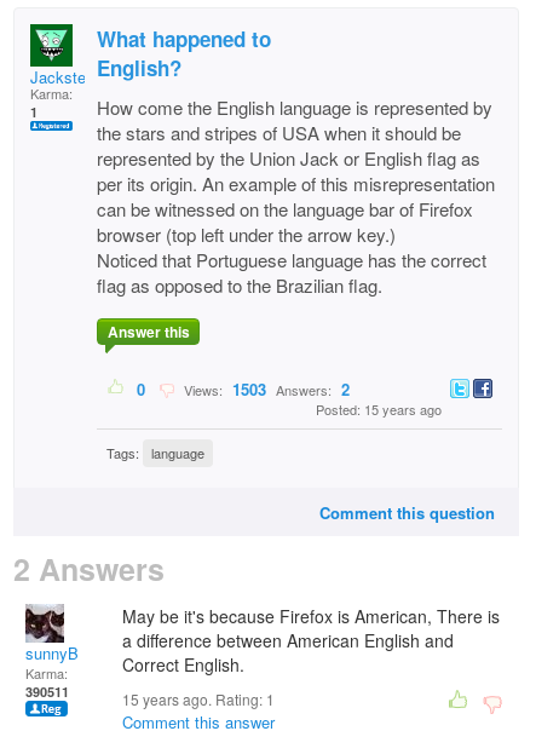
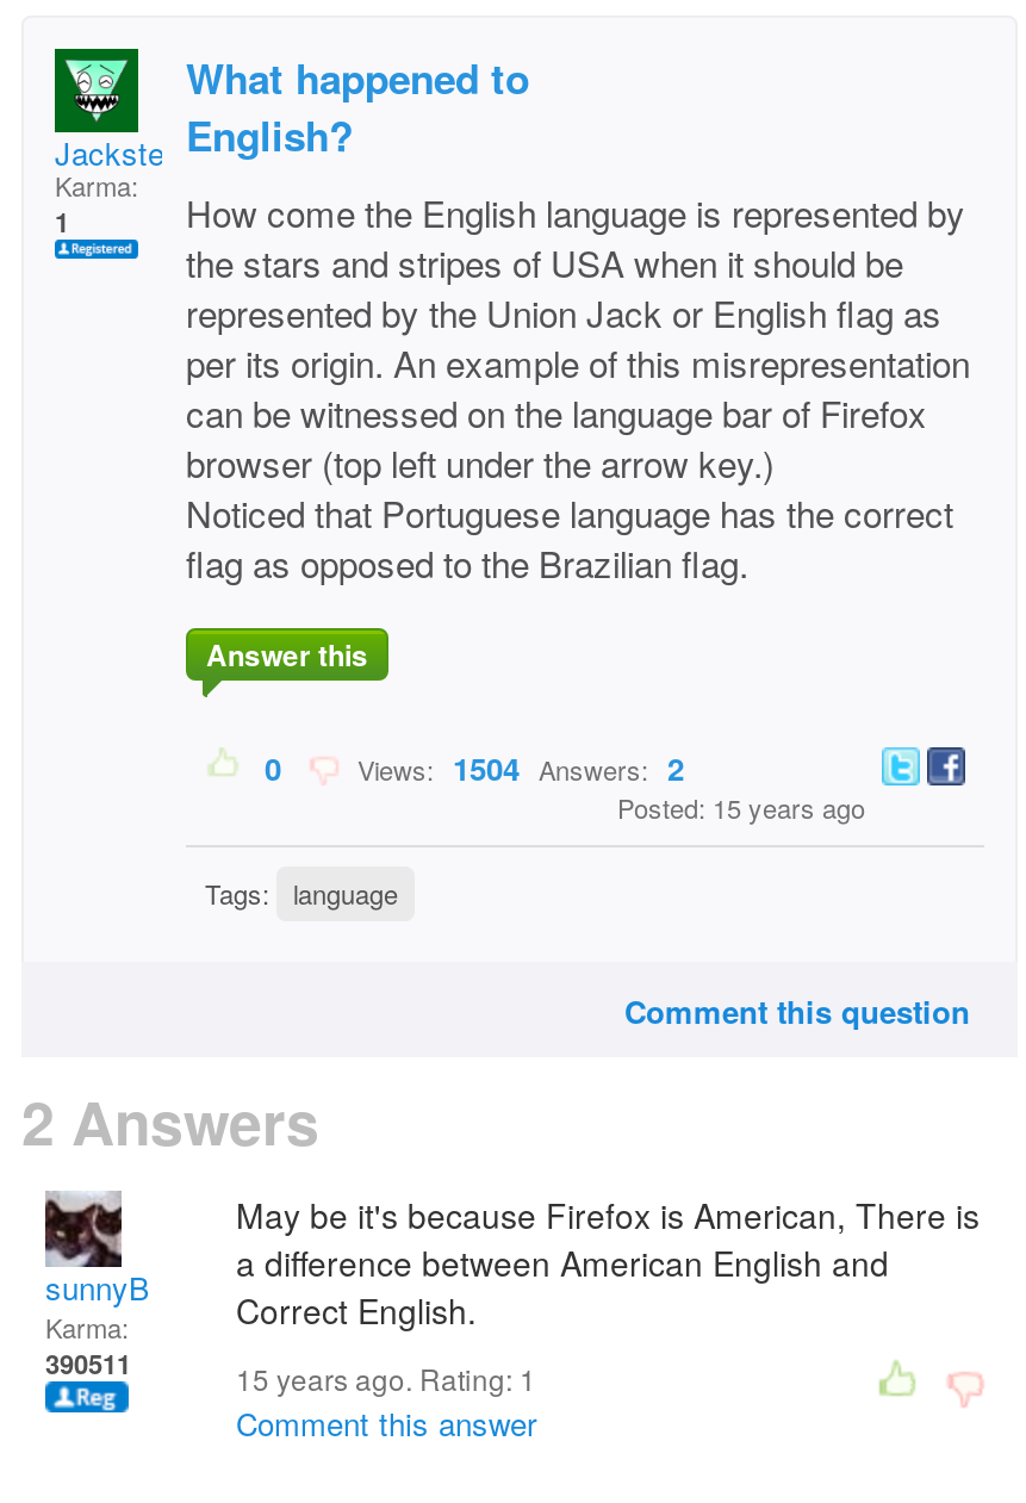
[177,378,350,401] Views: 1503 Answers: 2 -> [343,745,684,790] Views: 1504 Answers: 2

